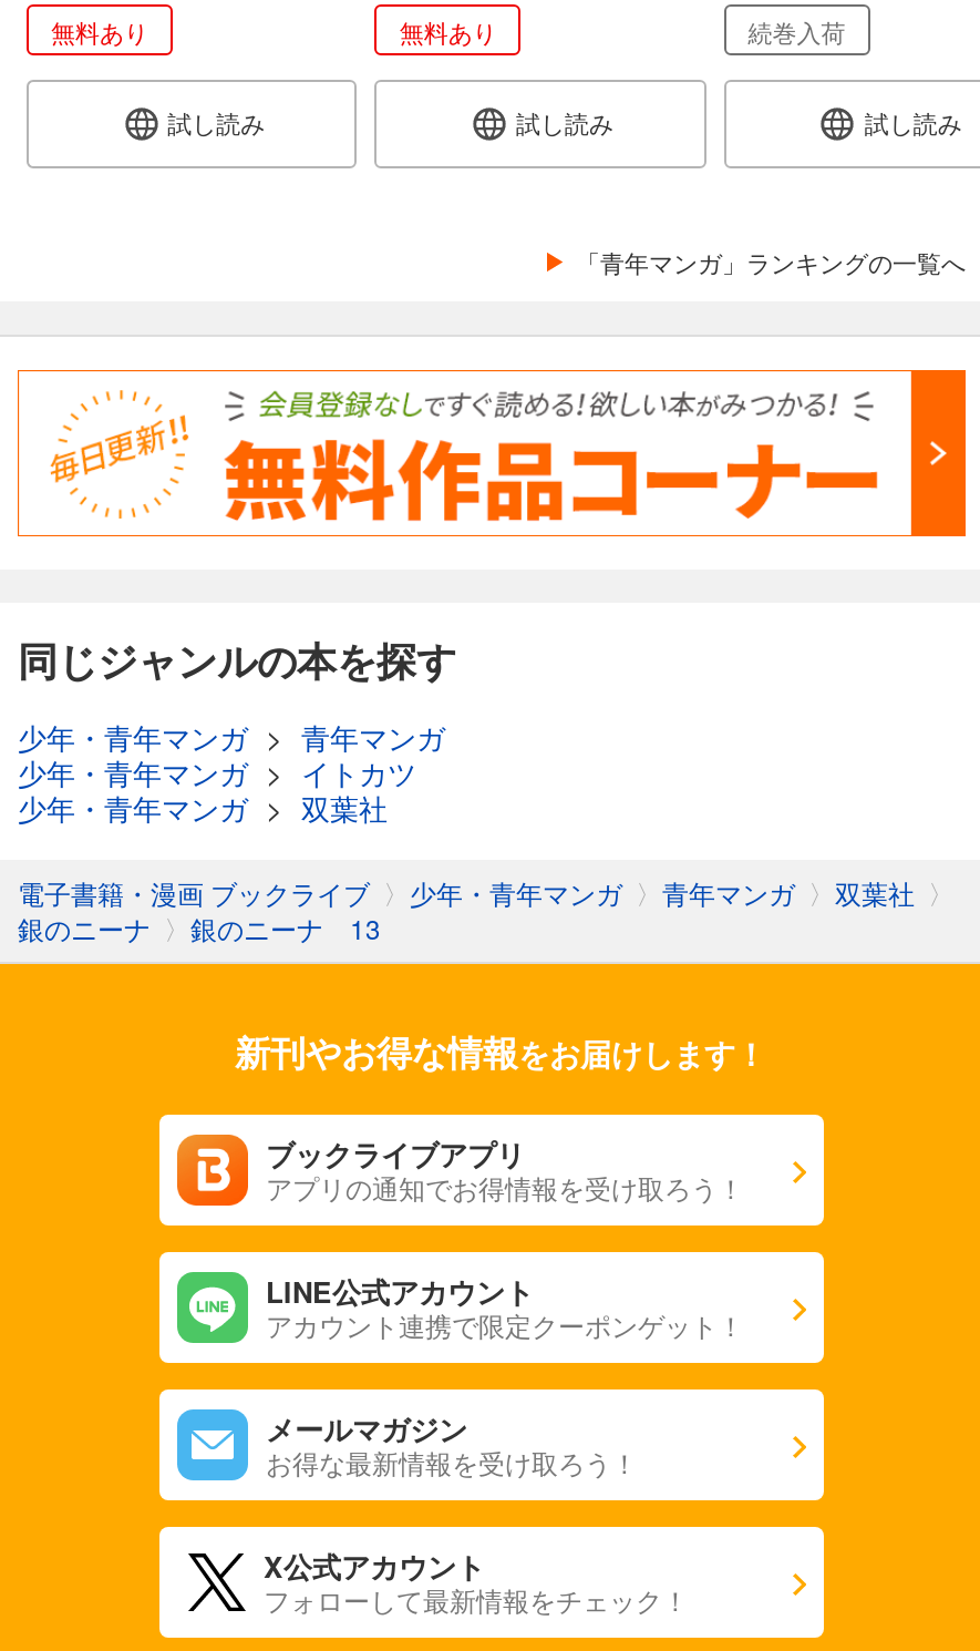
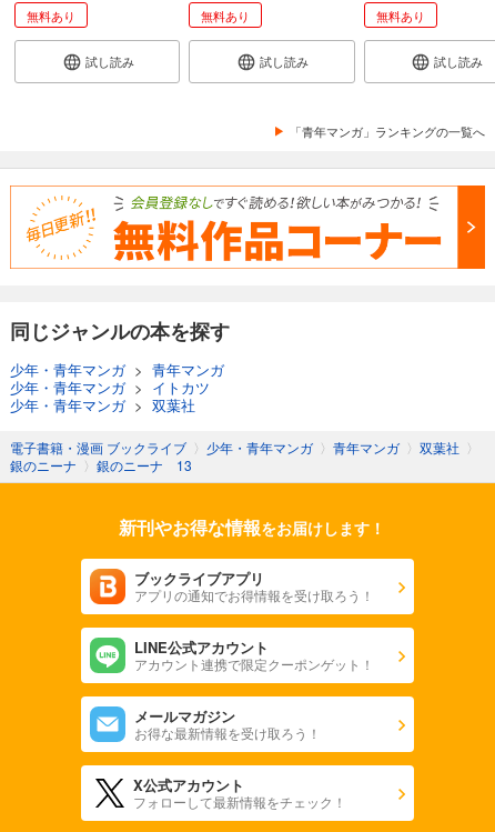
[748,14,845,49] 続巻入荷 -> [376,7,425,25] 無料あり

